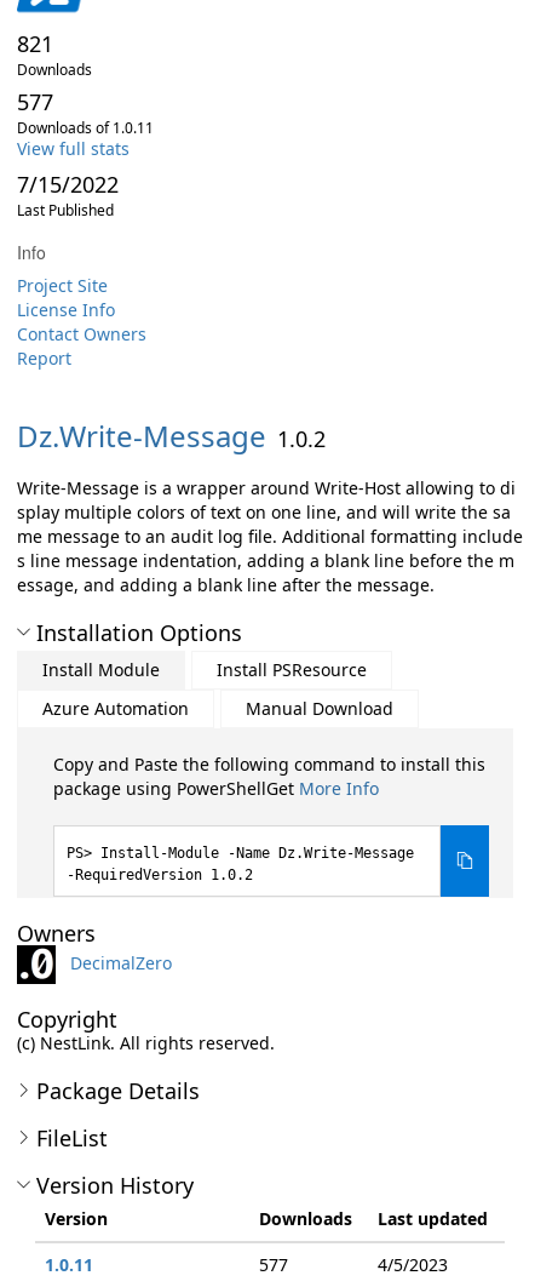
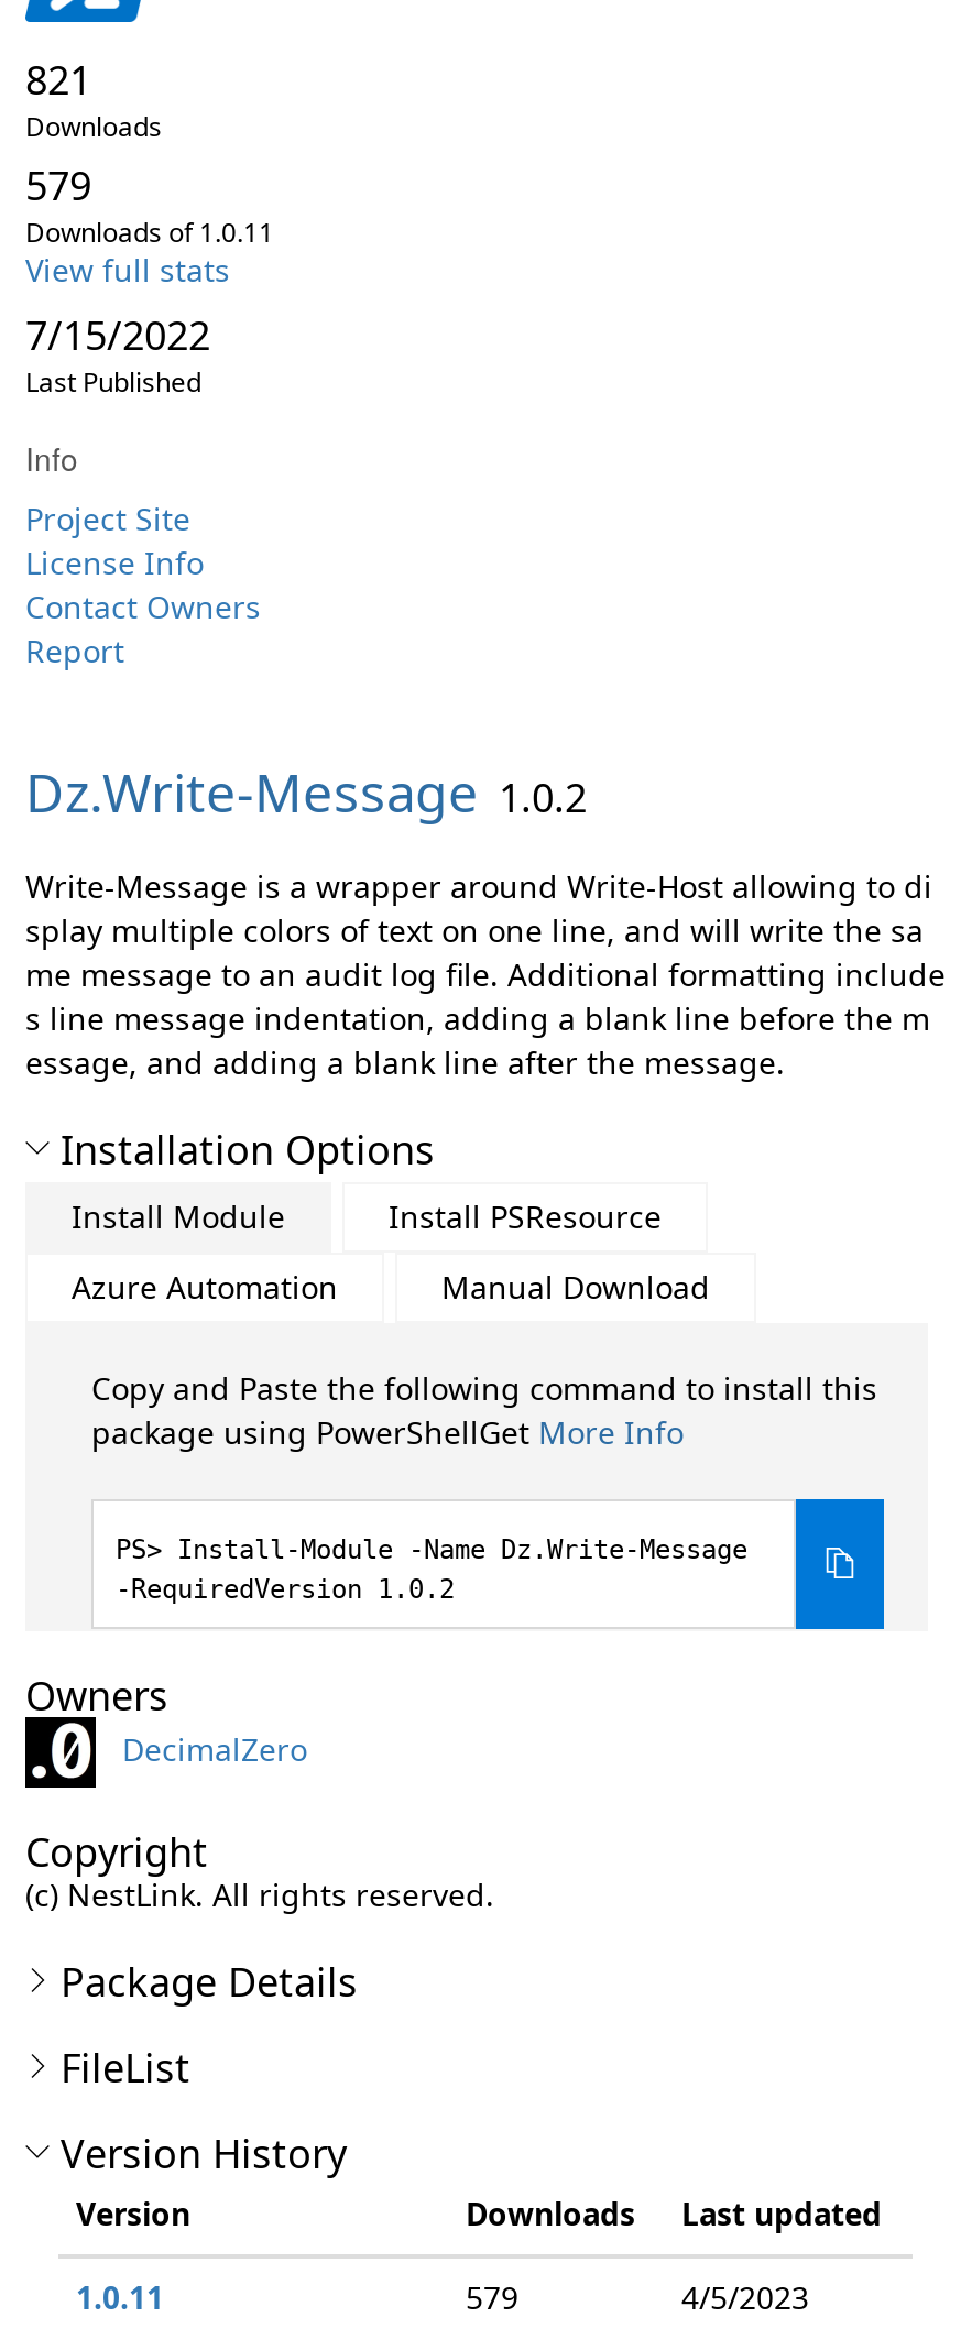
[17,87,53,116] 577 -> [25,159,91,211] 579
[259,1253,288,1276] 577 -> [466,2276,518,2318] 579

